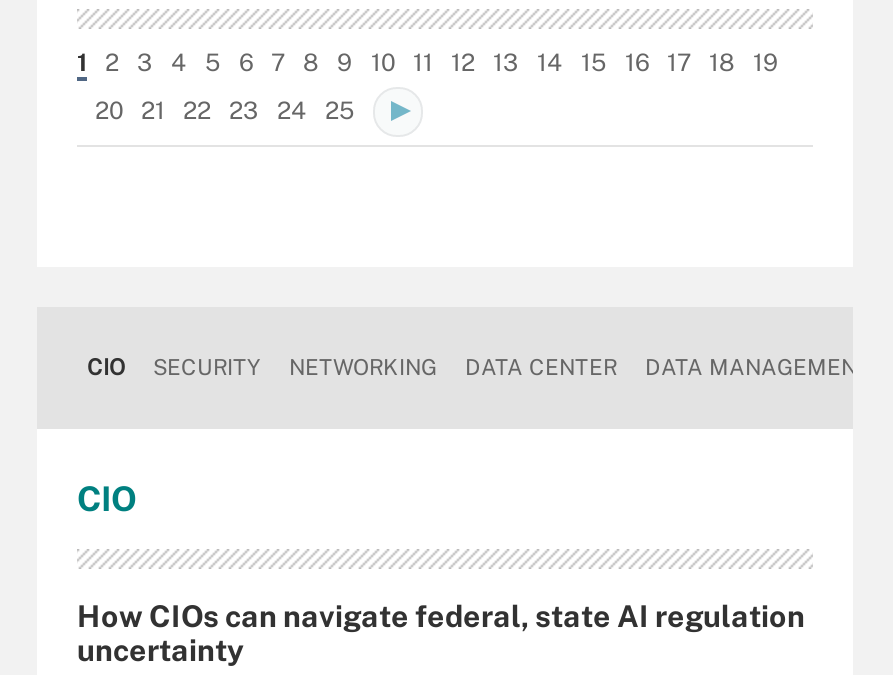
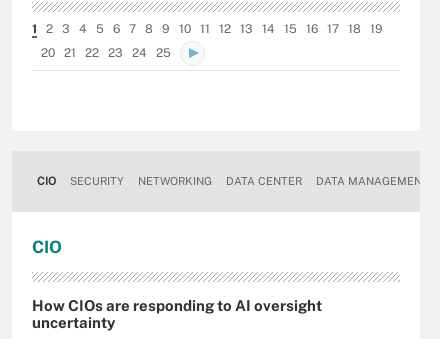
[77,598,805,632] How CIOs can navigate federal, state AI regulation -> [32,297,322,314] How CIOs are responding to AI oversight

